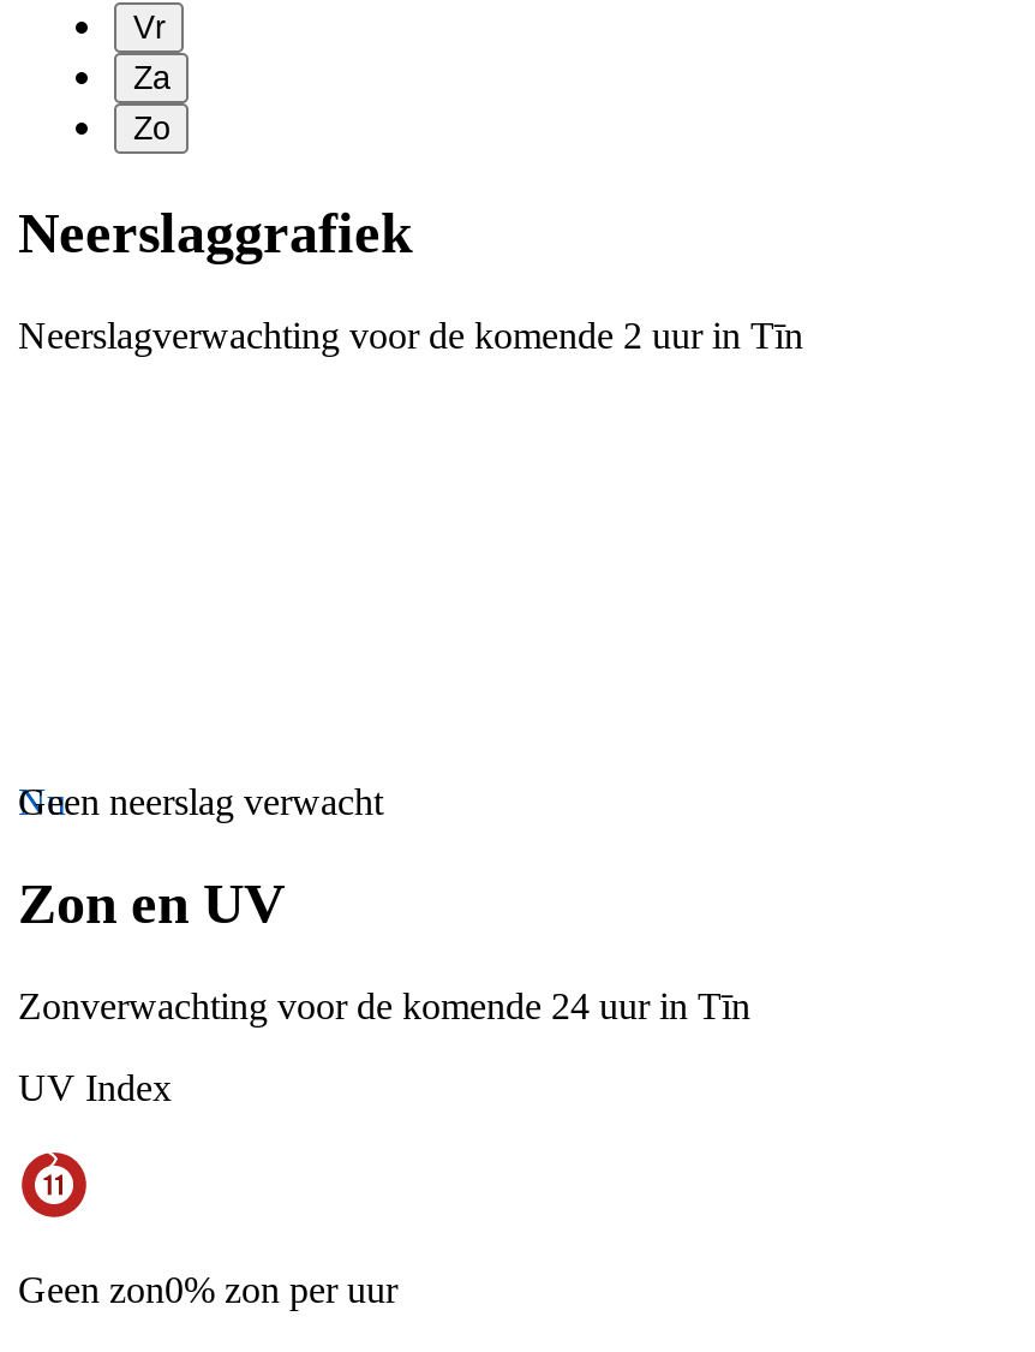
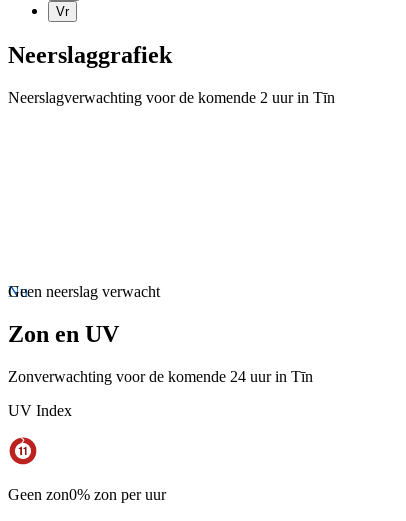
[133,60,169,147] Za | Zo -> none

